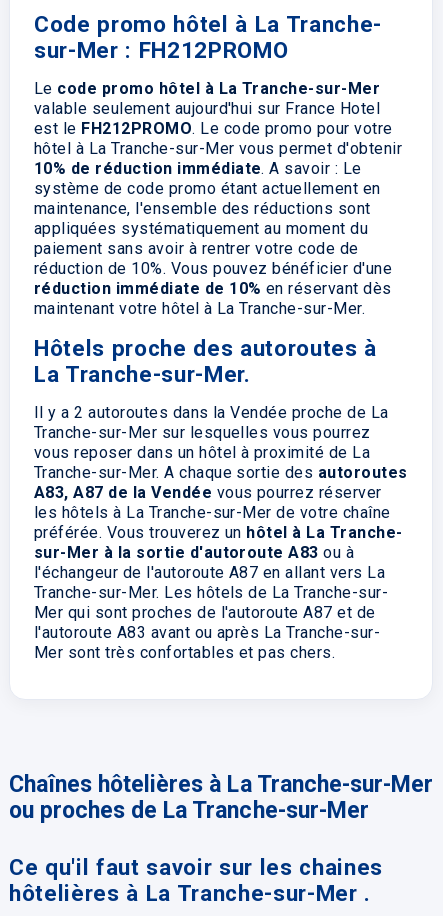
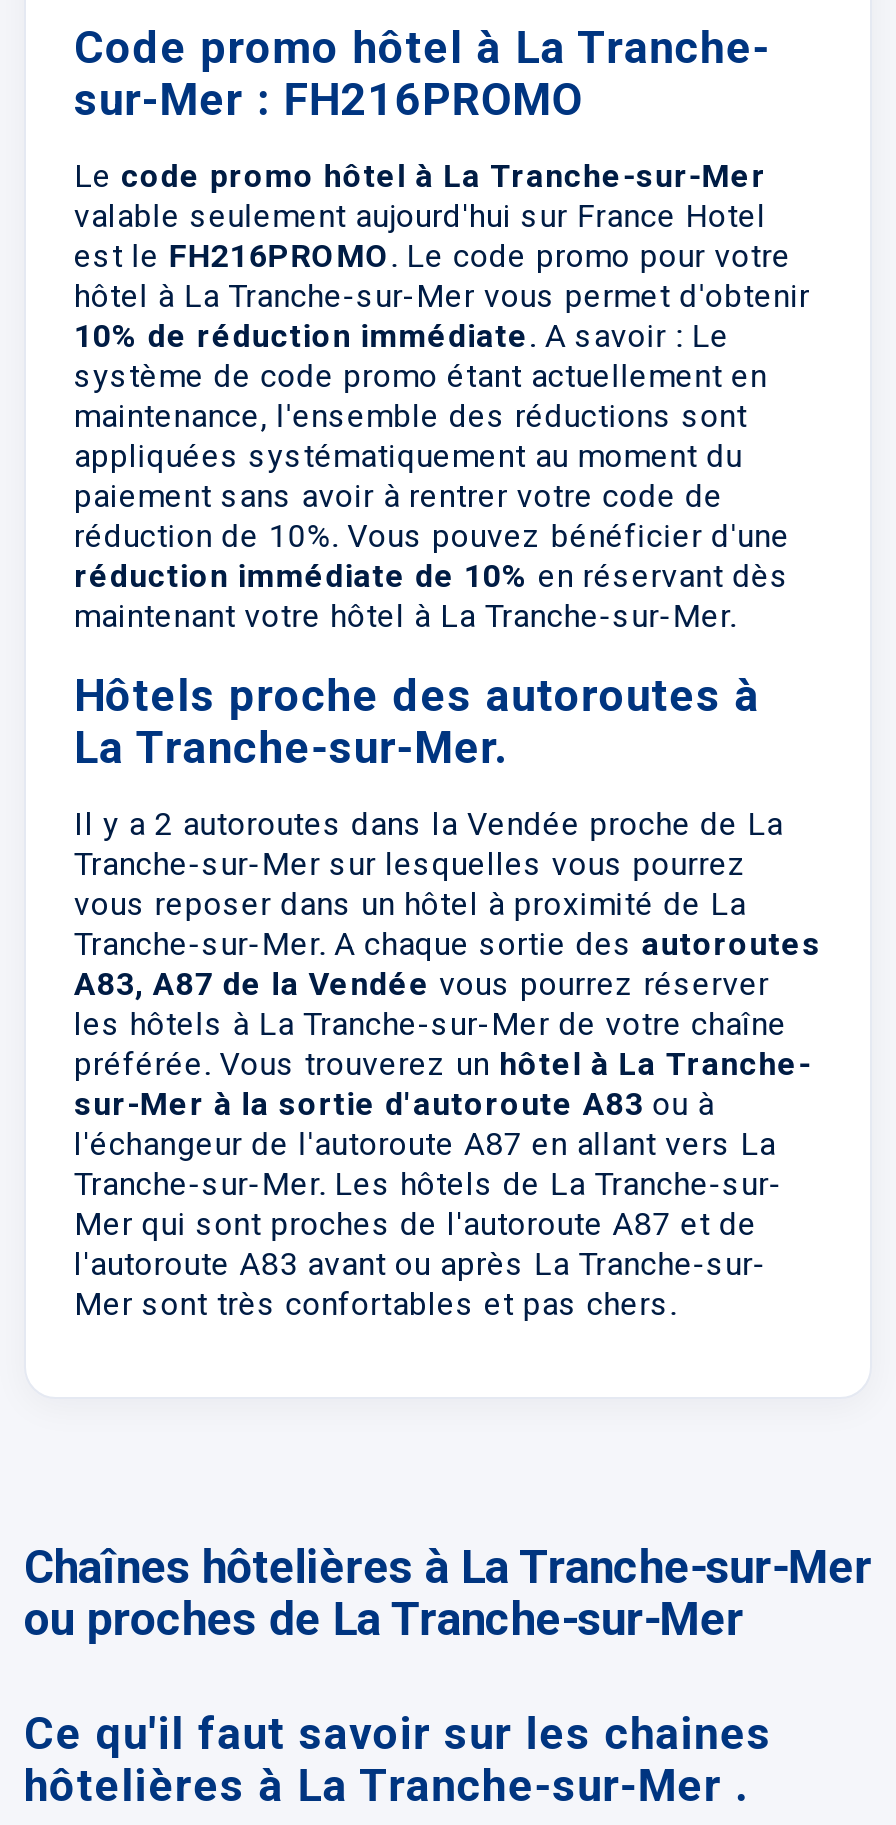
[34,37,288,63] sur-Mer : FH212PROMO -> [74,73,583,125] sur-Mer : FH216PROMO
[34,119,393,138] est le FH212PROMO. Le code promo pour votre -> [74,237,791,275] est le FH216PROMO. Le code promo pour votre

